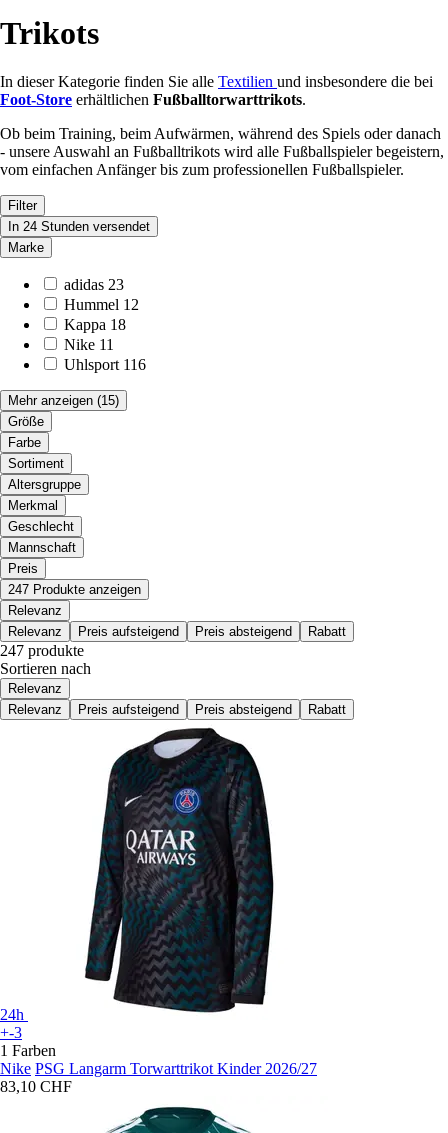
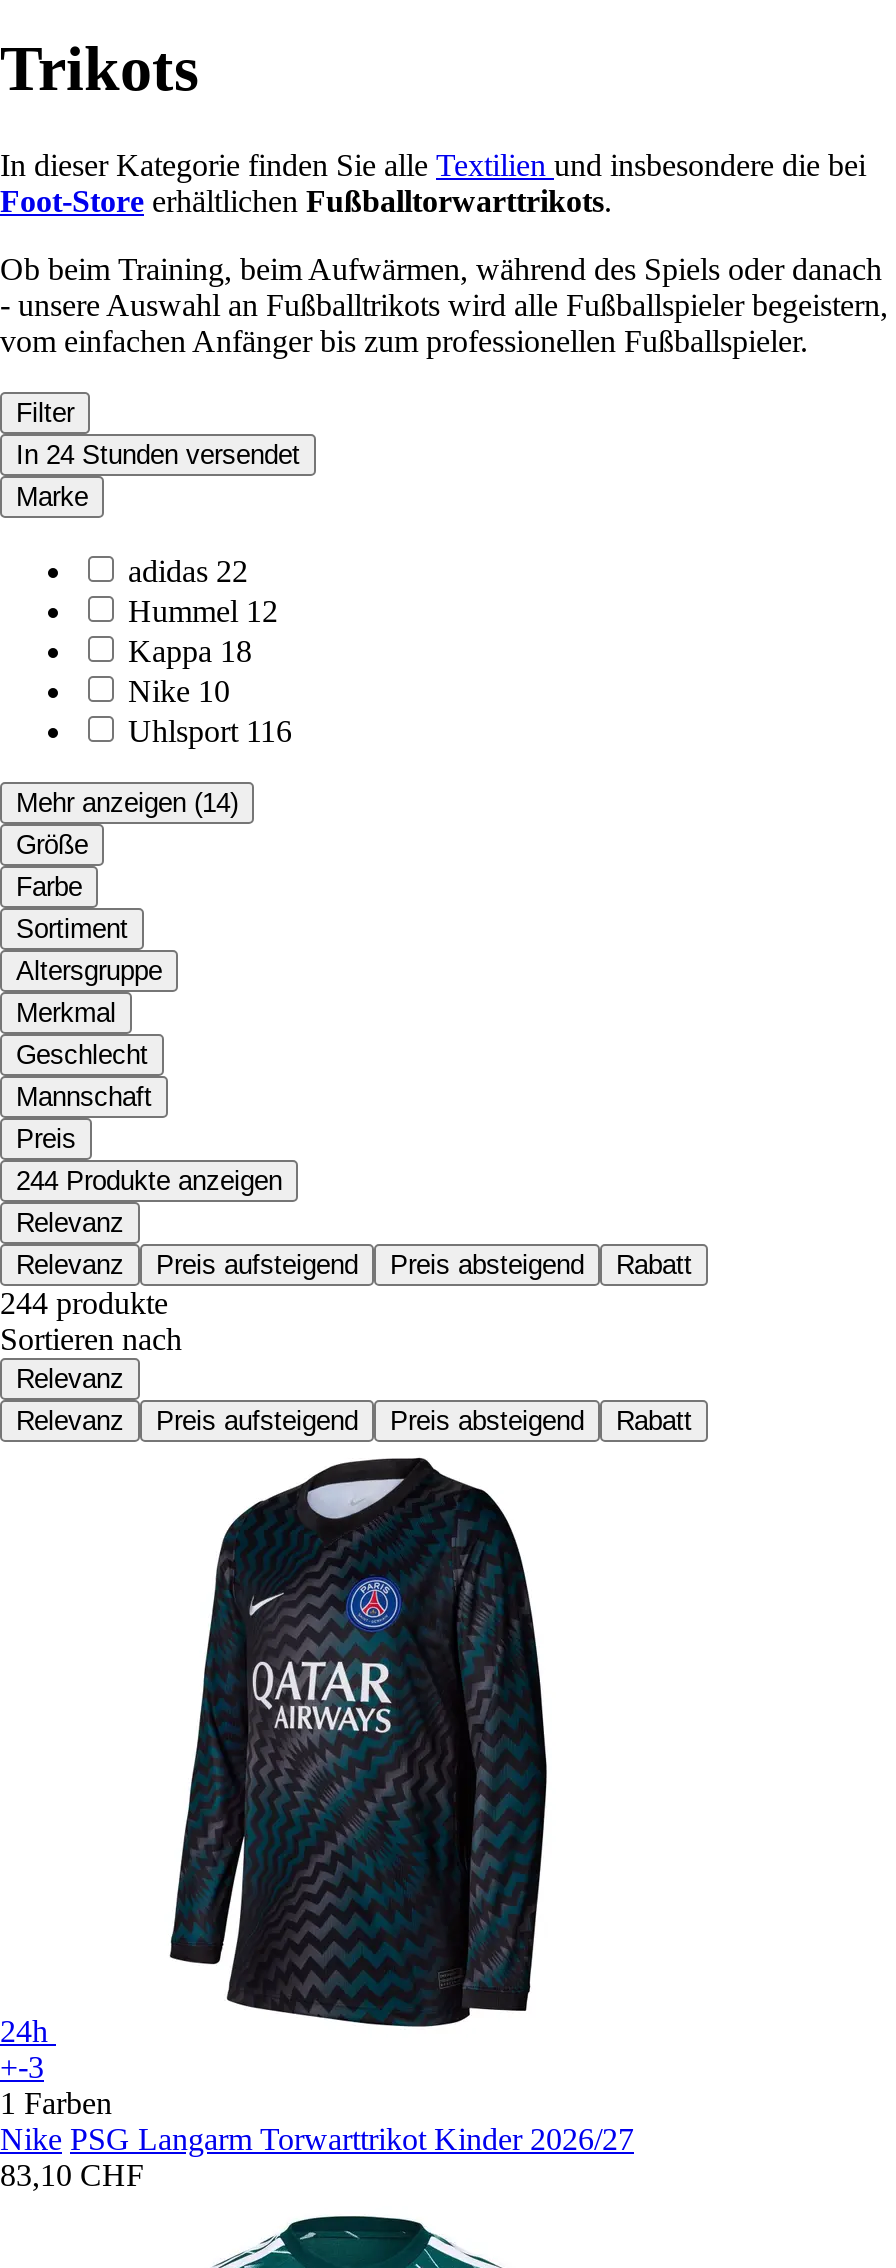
[64,276,124,293] adidas 23 -> [128,555,248,589] adidas 22
[64,336,114,353] Nike 11 -> [128,675,230,709] Nike 10
[8,393,119,408] Mehr anzeigen (15) -> [16,789,238,819] Mehr anzeigen (14)
[8,582,141,597] 247 Produkte anzeigen -> [16,1167,282,1197] 244 Produkte anzeigen
[0,642,84,659] 247 produkte -> [0,1287,168,1321] 244 produkte

